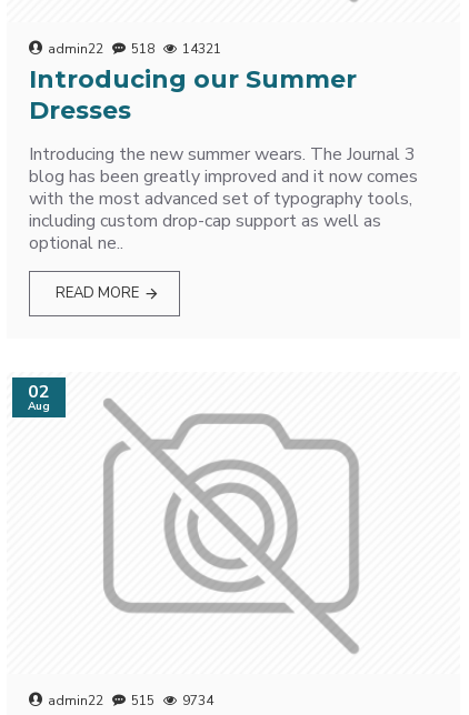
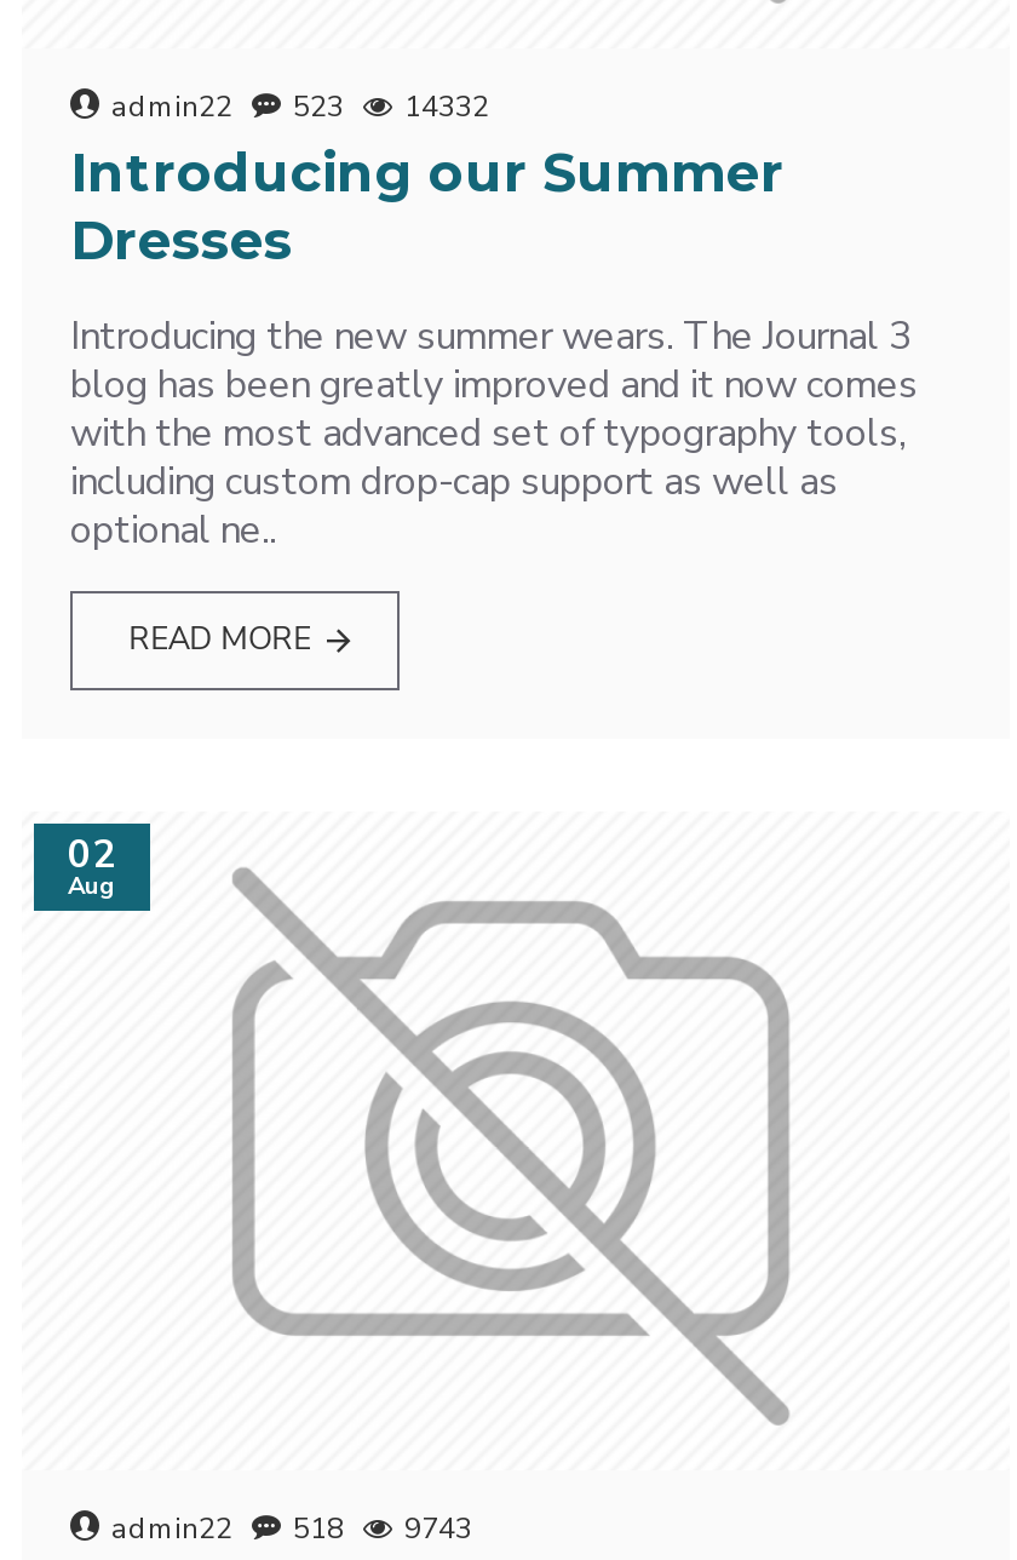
[131,40,154,58] 518 -> [293,87,344,126] 523
[182,40,221,58] 14321 -> [404,87,489,126] 14332
[131,692,154,709] 515 -> [293,1509,344,1548] 518
[182,692,213,709] 9734 -> [404,1509,472,1548] 9743

